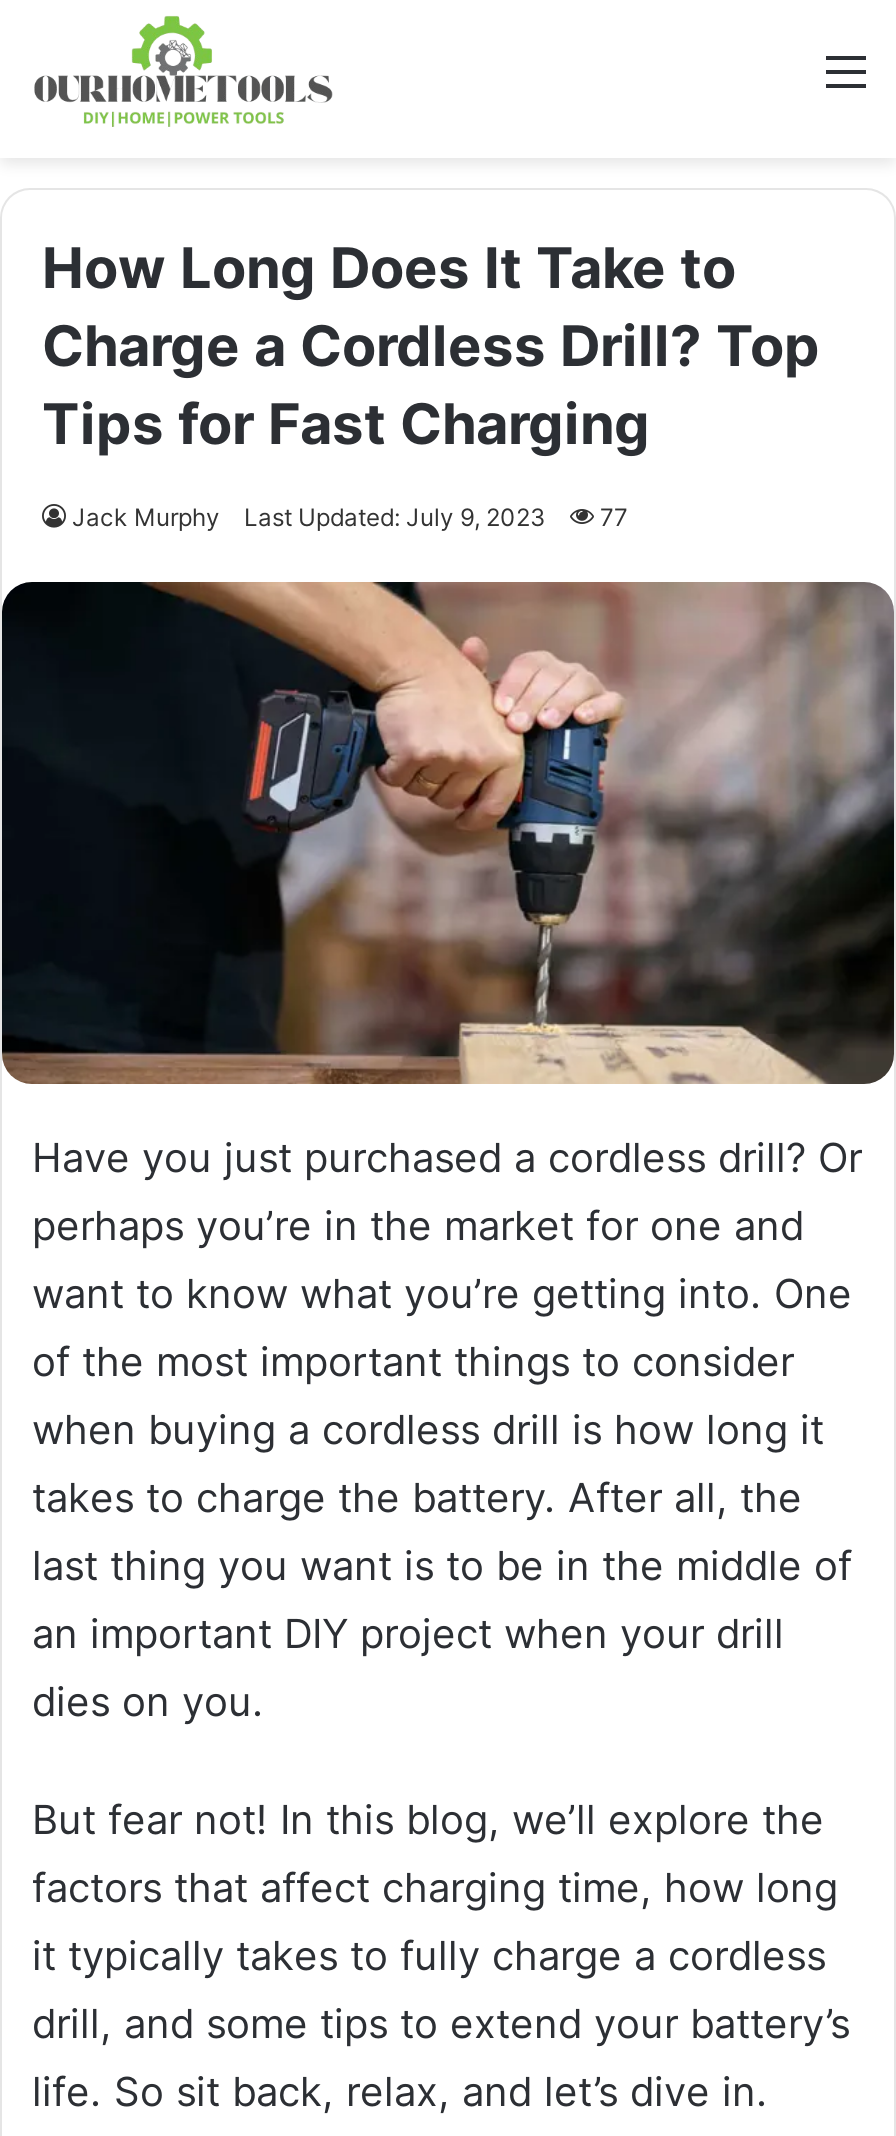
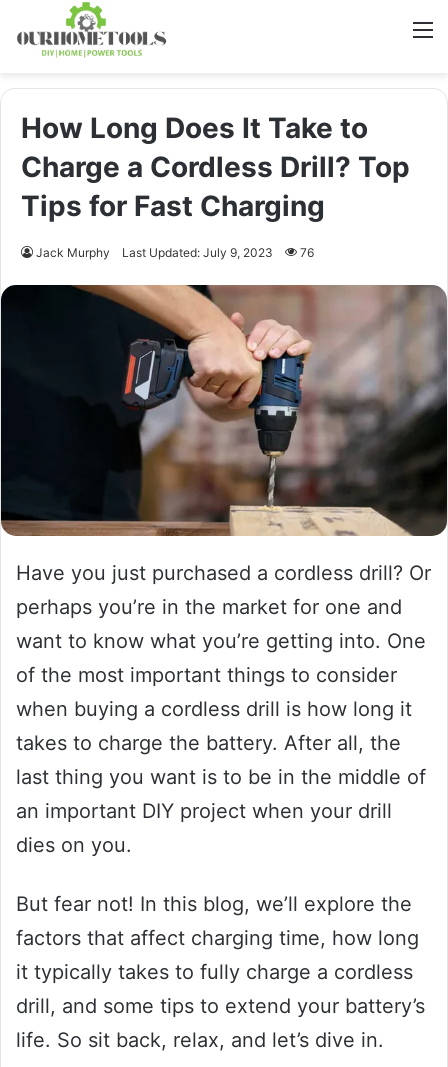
[72,502,628,532] Jack Murphy Last Updated: July 9, 2023 77 -> [36,245,314,260] Jack Murphy Last Updated: July 9, 2023 76

